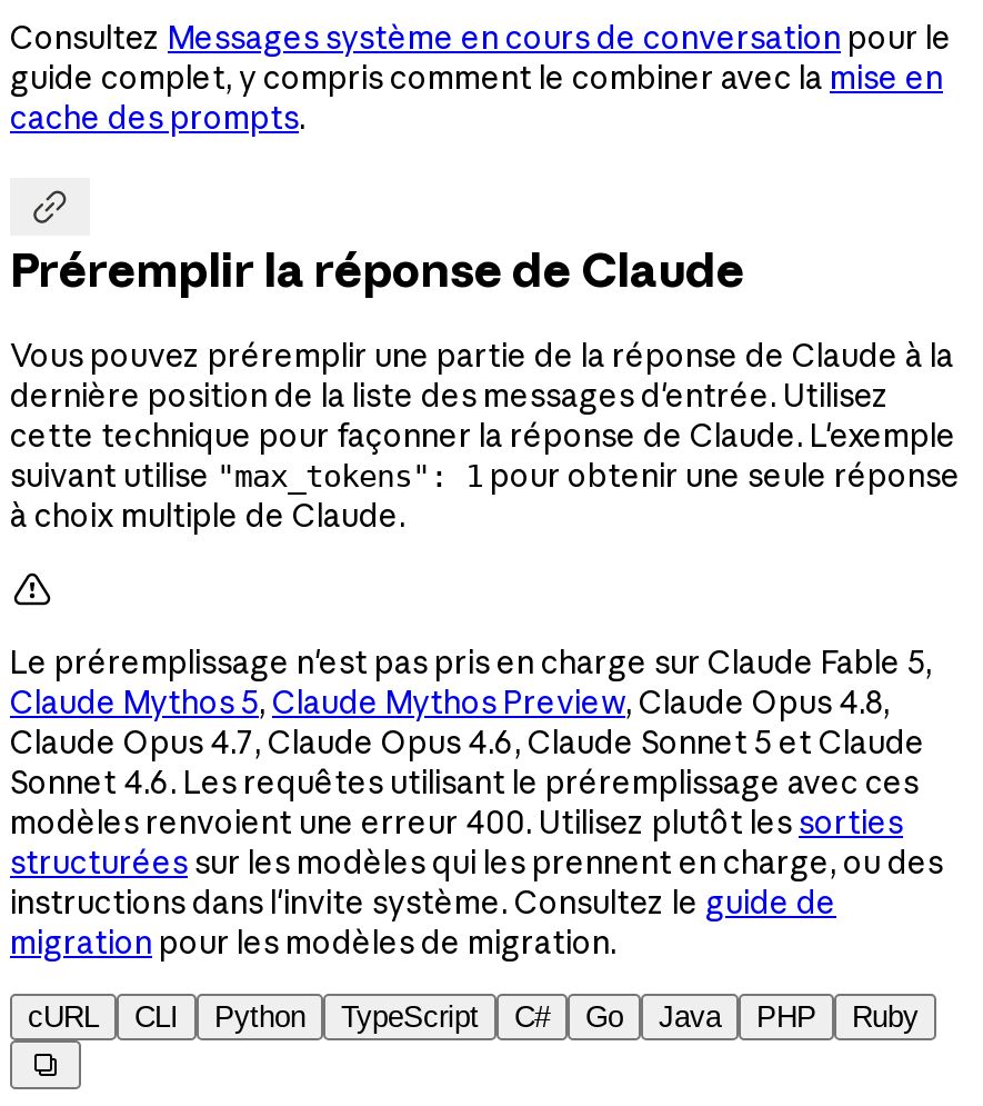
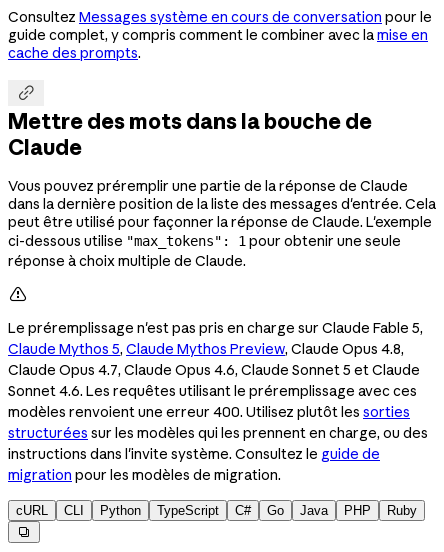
[10,239,745,297] Préremplir la réponse de Claude -> [8,108,372,160] Mettre des mots dans la bouche de | Claude
[10,336,961,536] Vous pouvez préremplir une partie de la réponse de Claude à la | dernière position de la liste des messages d'entrée. Utilisez | cette technique pour façonner la réponse de Claude. L'exemple | suivant utilise "max_tokens": 1 pour obtenir une seule réponse | à choix multiple de Claude. -> [8,177,436,270] Vous pouvez préremplir une partie de la réponse de Claude | dans la dernière position de la liste des messages d'entrée. Cela | peut être utilisé pour façonner la réponse de Claude. L'exemple | ci-dessous utilise "max_tokens": 1 pour obtenir une seule | réponse à choix multiple de Claude.

